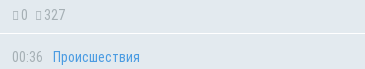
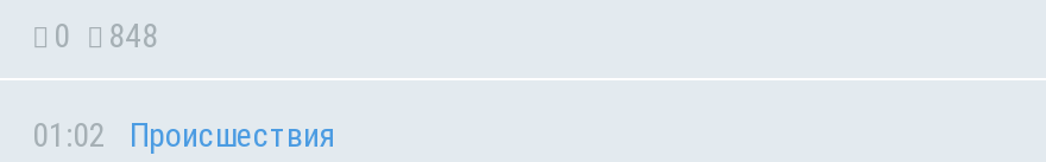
[21,7,65,23] 0 327 -> [53,16,158,54] 0 848
[12,49,140,65] 00:36 Происшествия -> [32,116,336,153] 01:02 Происшествия

